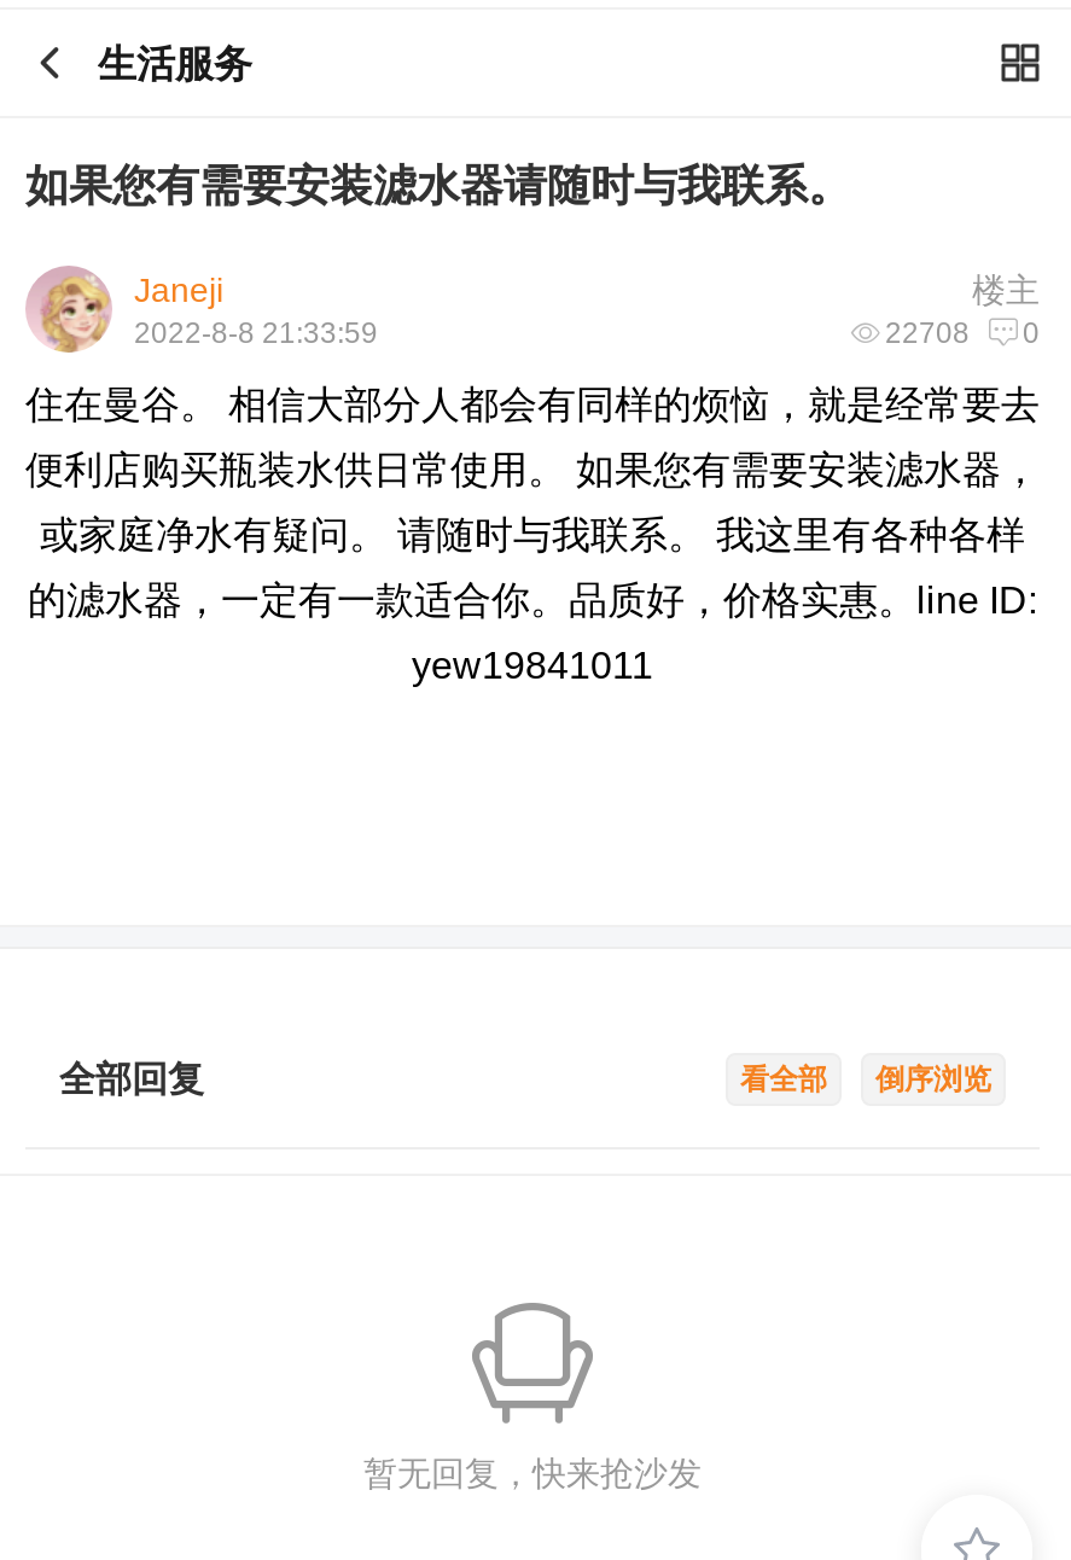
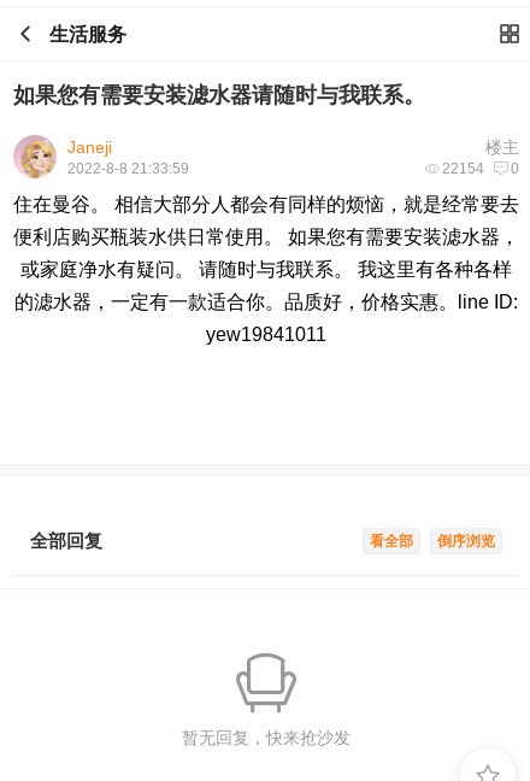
[885,316,1040,350] 22708 0 -> [442,160,519,177] 22154 0

